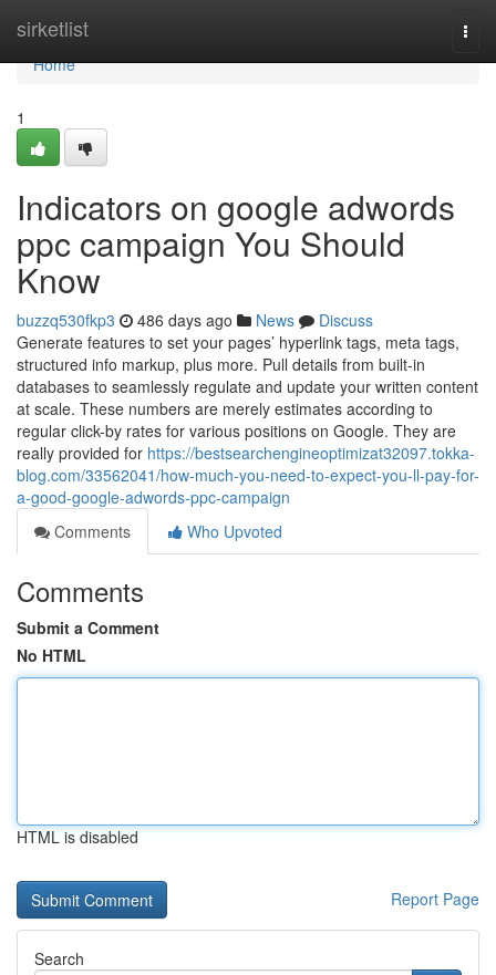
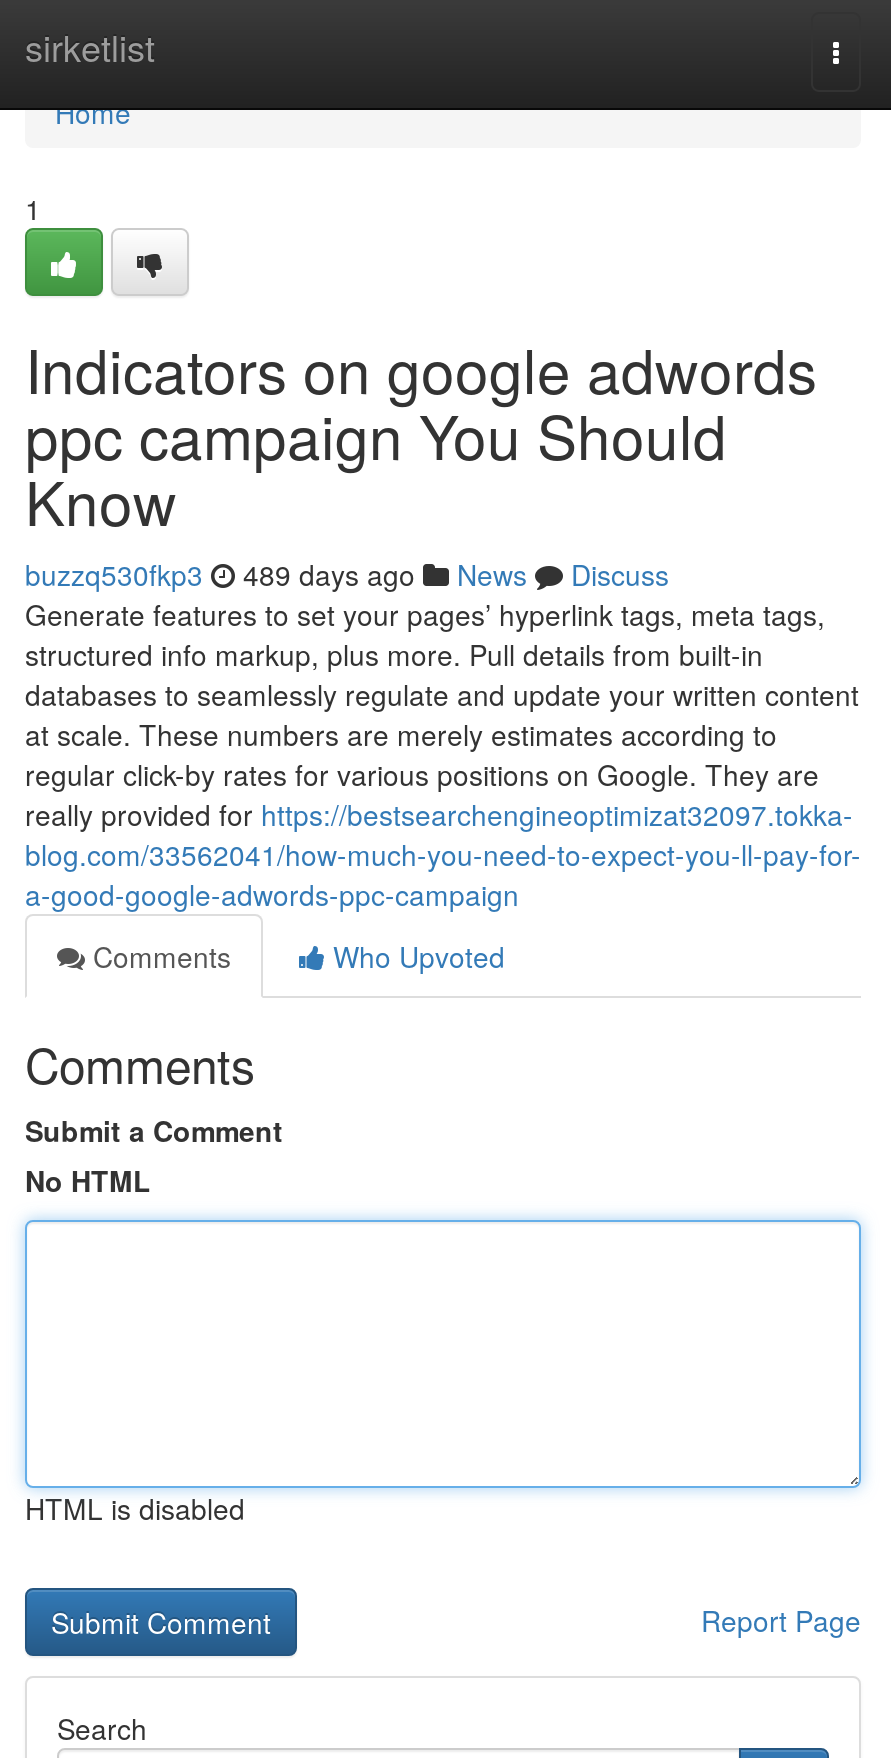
[17,309,373,331] buzzq530fkp3 486 days ago News Discuss -> [25,554,669,594] buzzq530fkp3 489 days ago News Discuss

